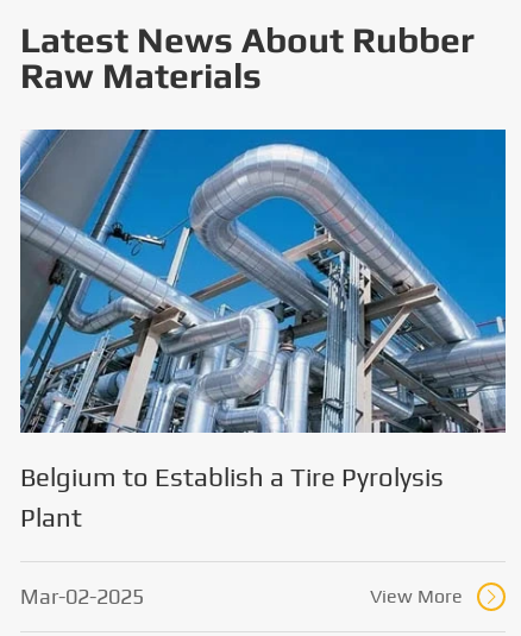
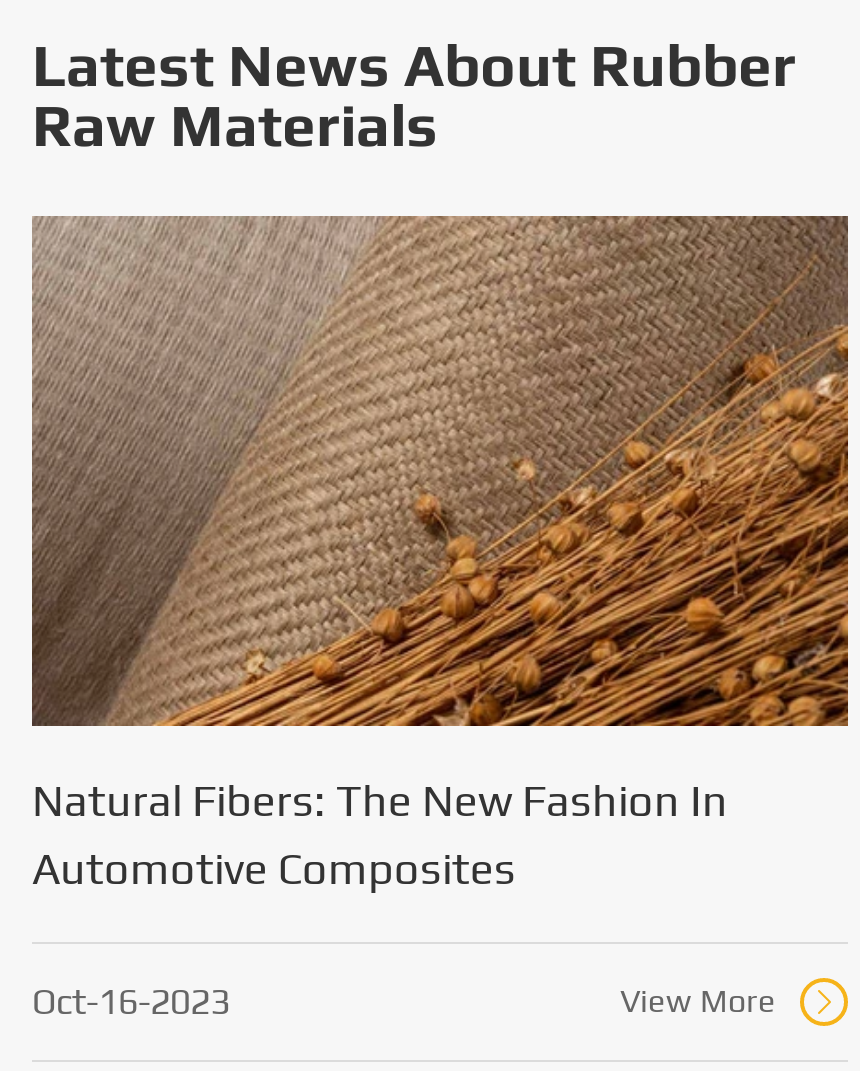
[19,128,507,532] [image] | Belgium to Establish a Tire Pyrolysis | Plant -> [30,214,850,894] [image] | Natural Fibers: The New Fashion In | Automotive Composites
[20,584,144,609] Mar-02-2025 -> [32,981,230,1023] Oct-16-2023

